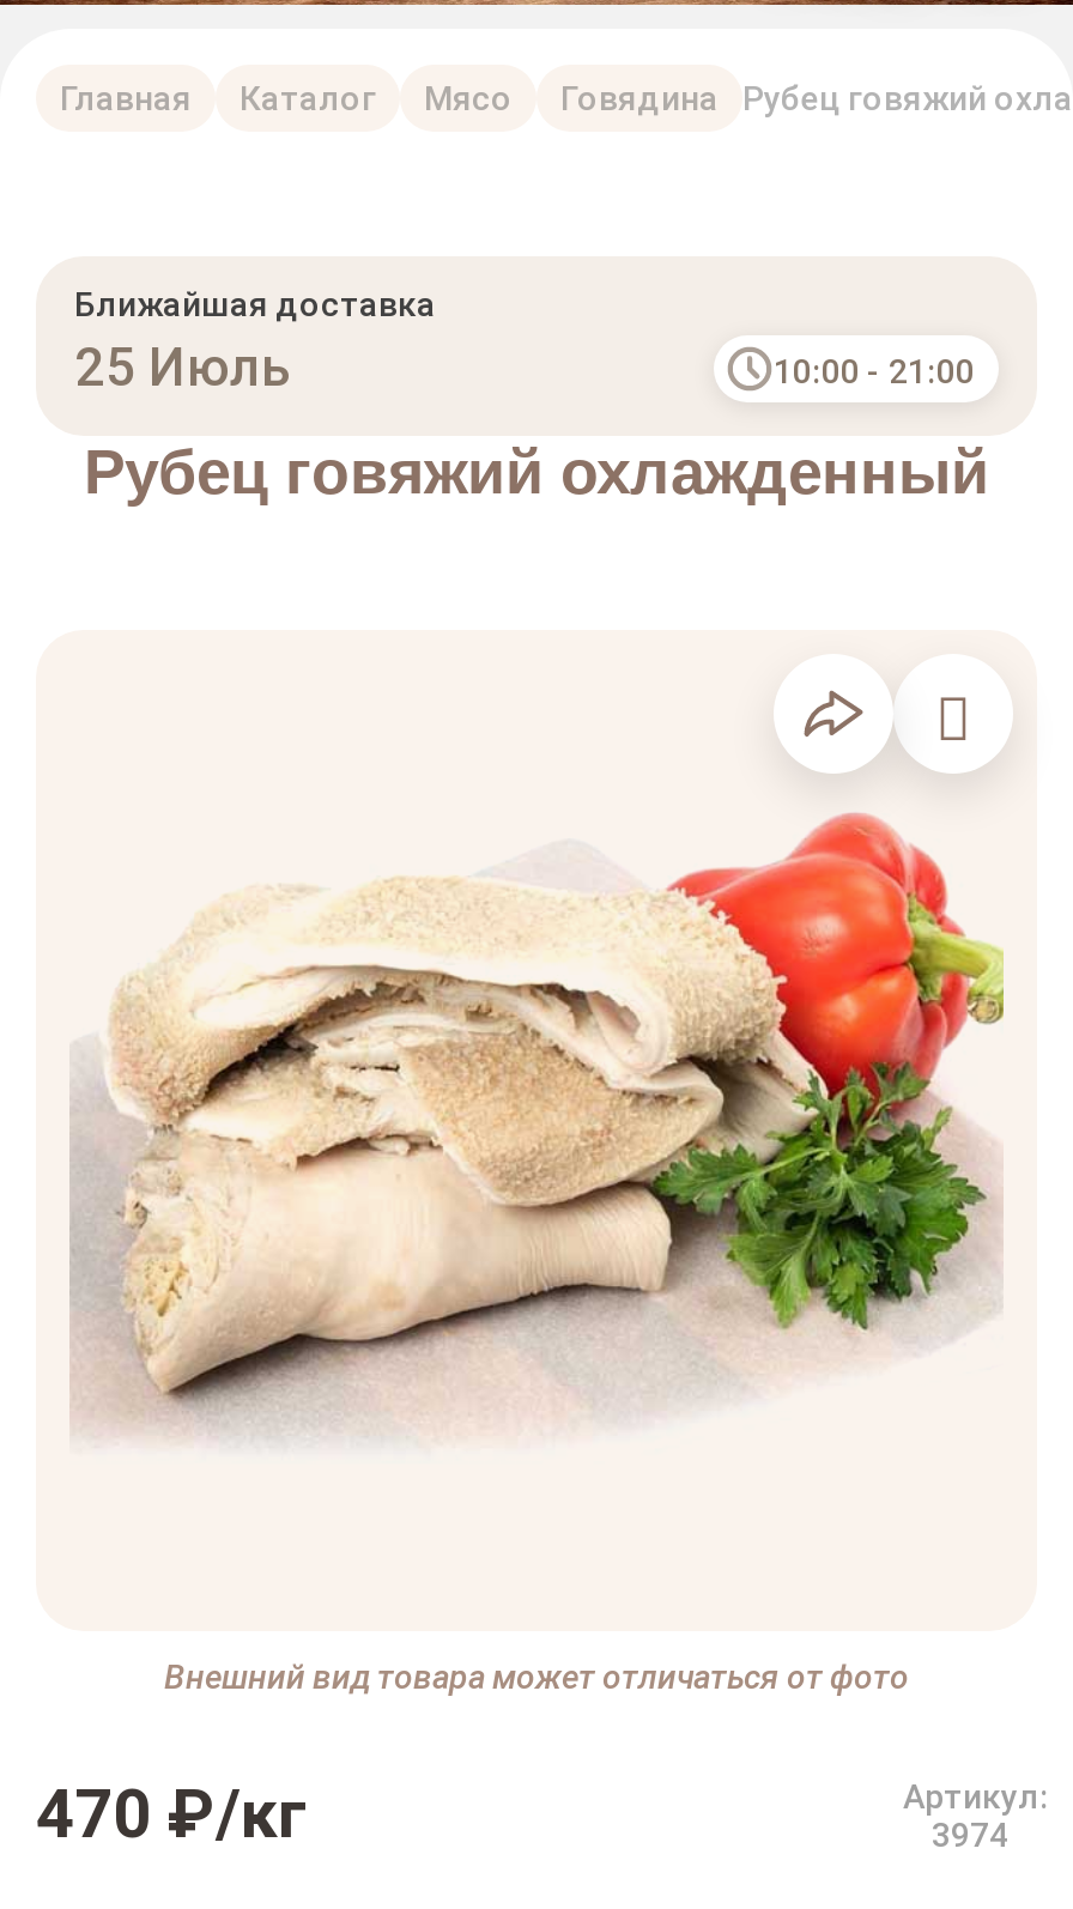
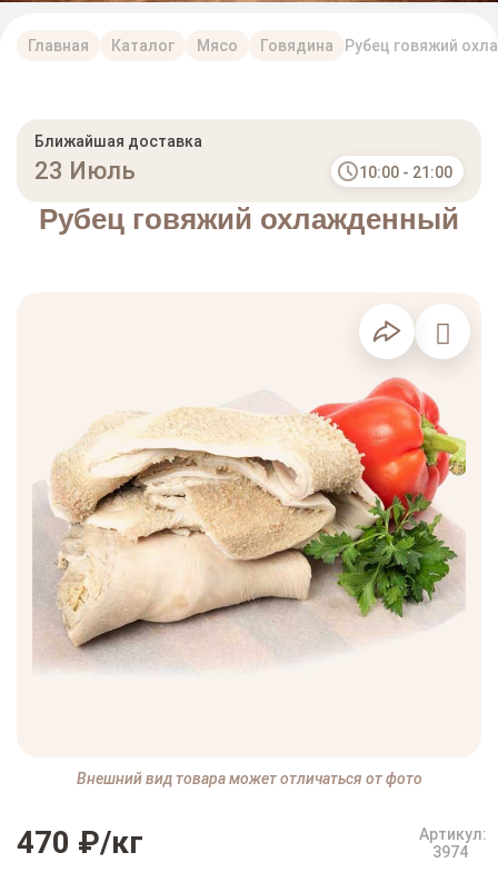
[74,337,292,396] 25 Июль -> [34,156,136,184] 23 Июль

